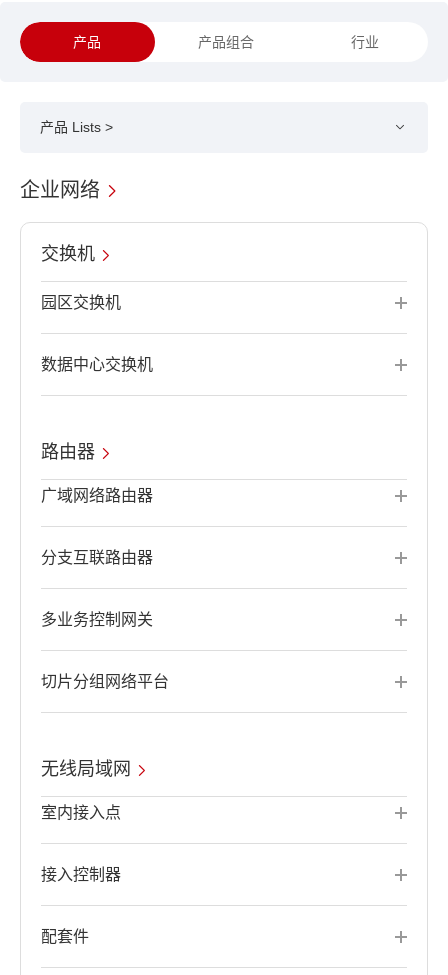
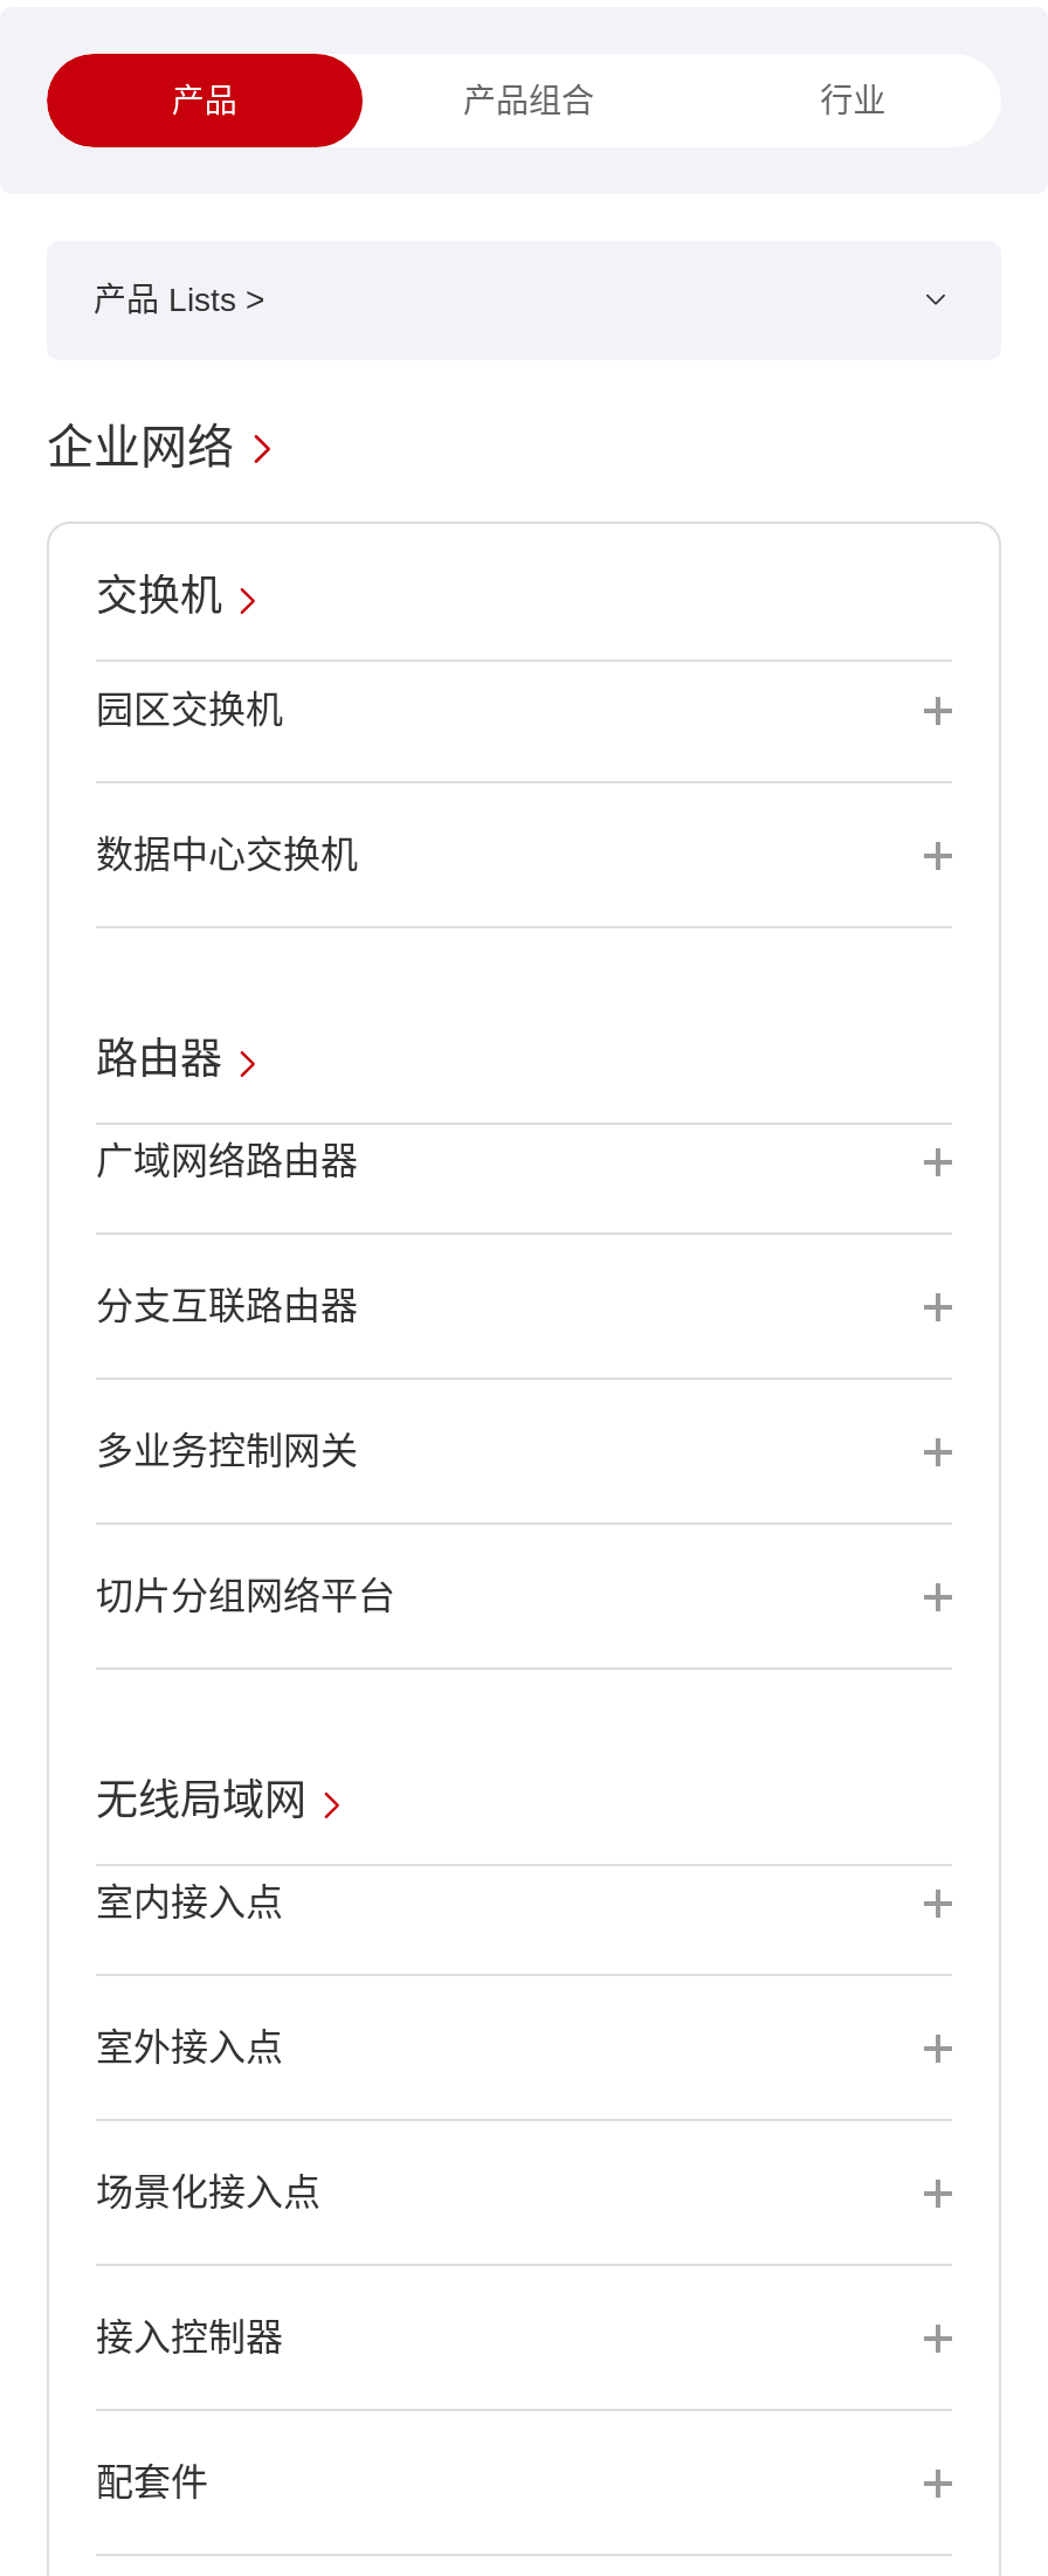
none -> [96,2028,283,2067] 室外接入点
none -> [96,2173,320,2212] 场景化接入点

